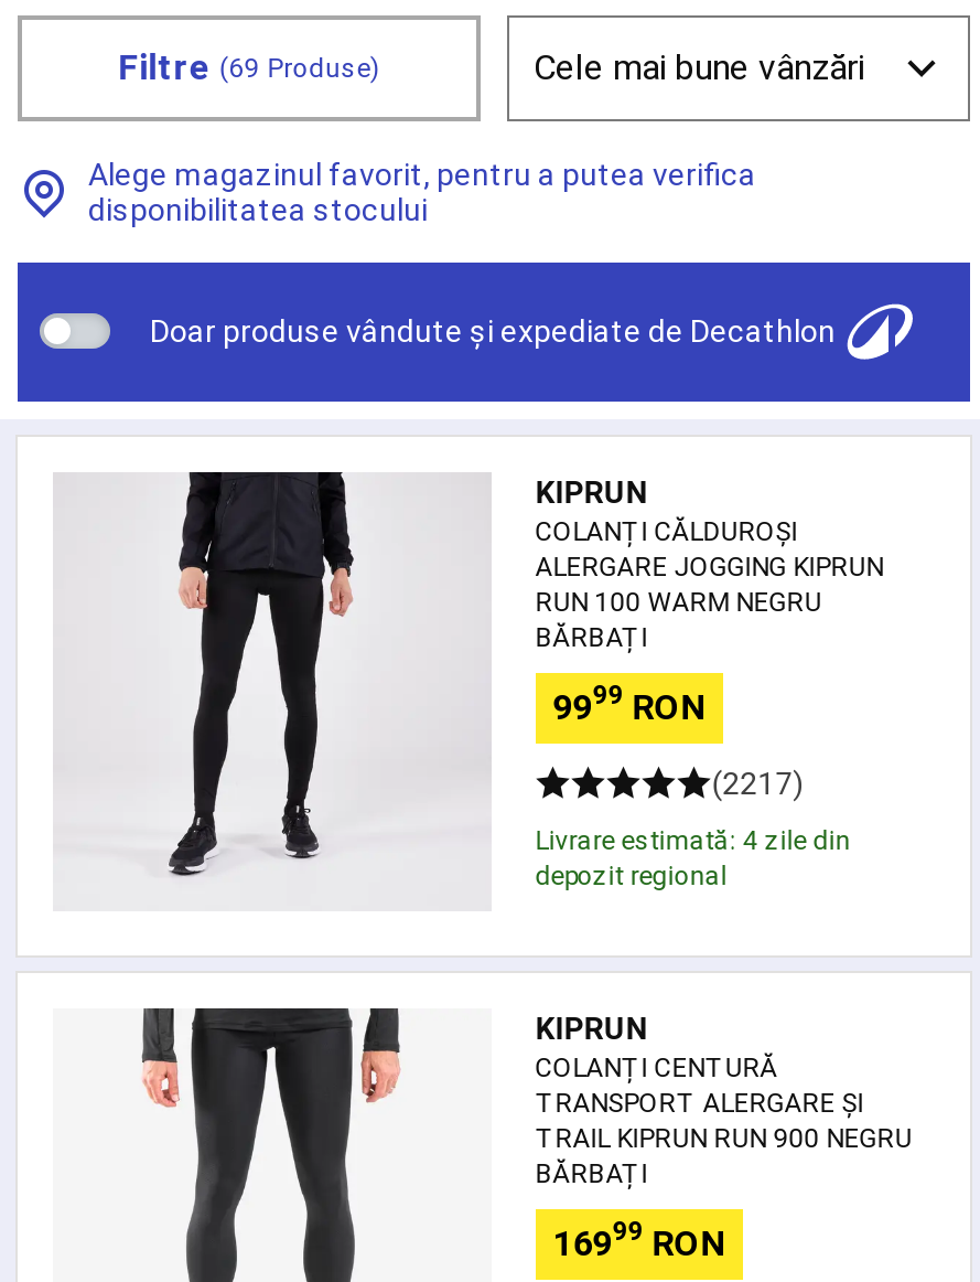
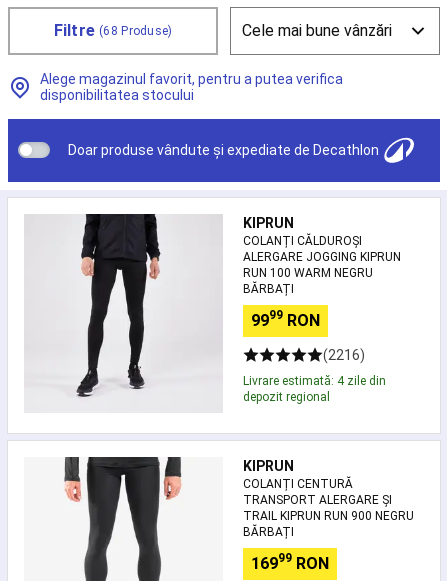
[118,46,380,88] Filtre (69 Produse) -> [54,21,172,40] Filtre (68 Produse)
[711,765,804,801] (2217) -> [323,347,365,363] (2216)

